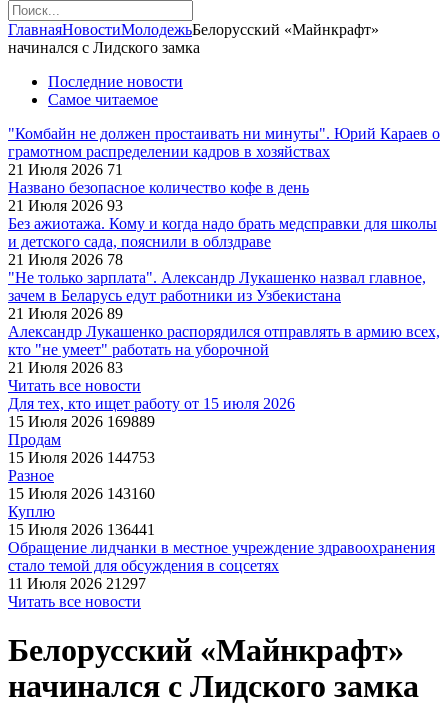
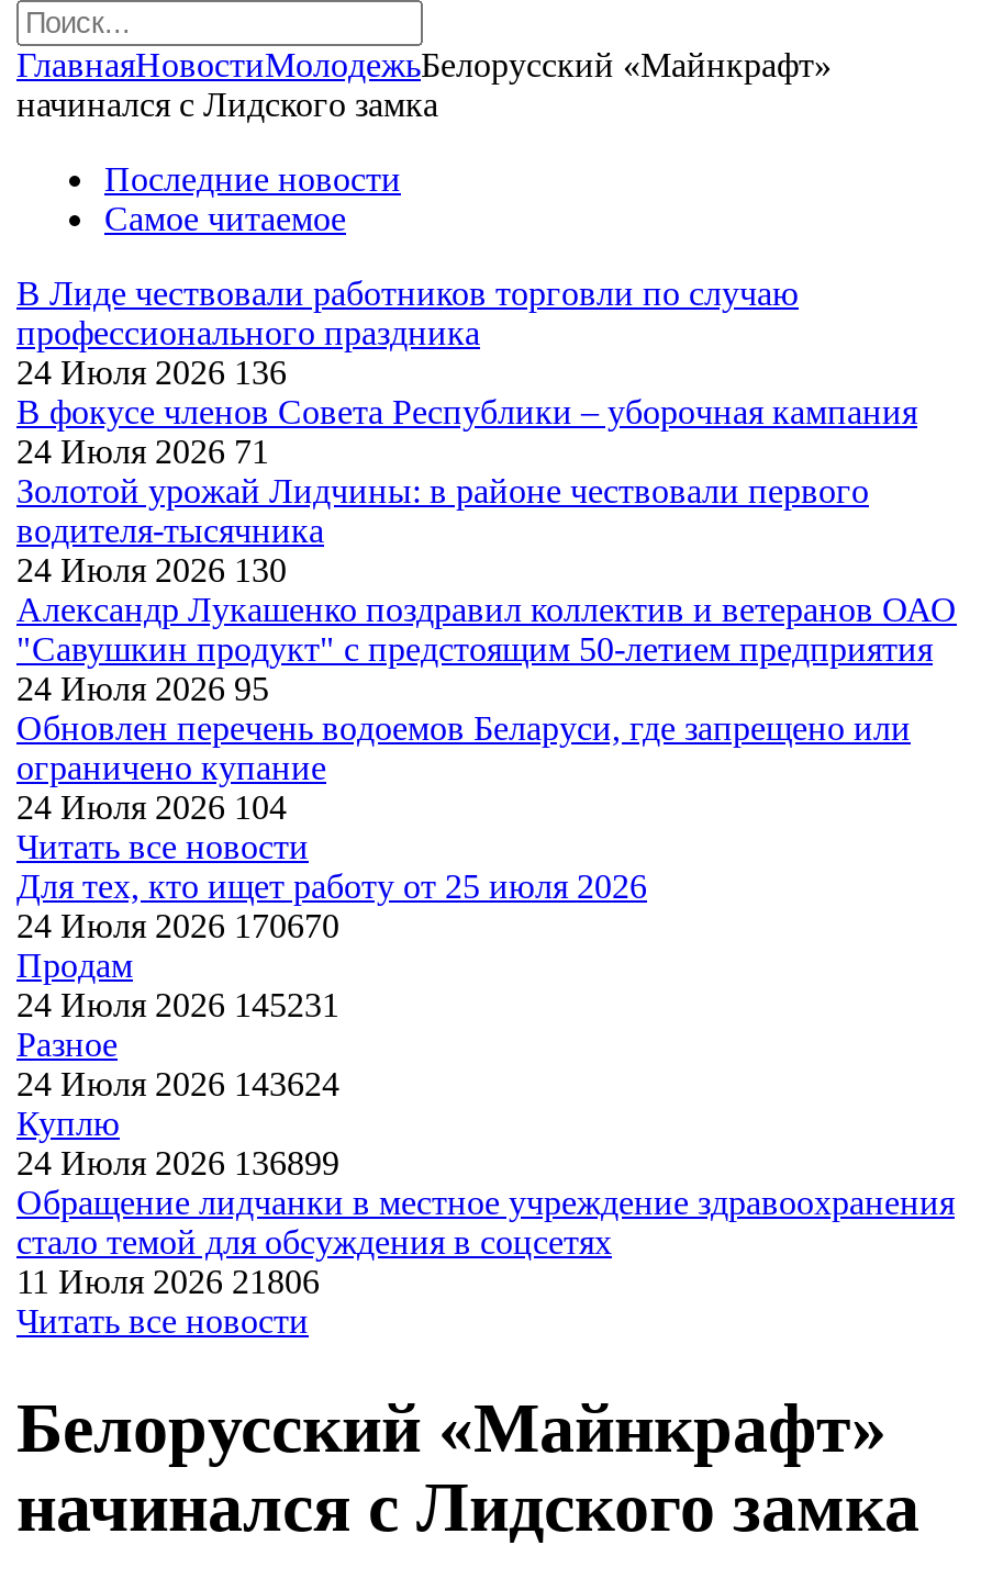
[8,125,440,376] "Комбайн не должен простаивать ни минуты". Юрий Караев о | грамотном распределении кадров в хозяйствах | 21 Июля 2026 71 | Названо безопасное количество кофе в день | 21 Июля 2026 93 | Без ажиотажа. Кому и когда надо брать медсправки для школы | и детского сада, пояснили в облздраве | 21 Июля 2026 78 | "Не только зарплата". Александр Лукашенко назвал главное, | зачем в Беларусь едут работники из Узбекистана | 21 Июля 2026 89 | Александр Лукашенко распорядился отправлять в армию всех, | кто "не умеет" работать на уборочной | 21 Июля 2026 83 -> [16,275,957,826] В Лиде чествовали работников торговли по случаю | профессионального праздника | 24 Июля 2026 136 | В фокусе членов Совета Республики – уборочная кампания | 24 Июля 2026 71 | Золотой урожай Лидчины: в районе чествовали первого | водителя-тысячника | 24 Июля 2026 130 | Александр Лукашенко поздравил коллектив и ветеранов ОАО | "Савушкин продукт" с предстоящим 50-летием предприятия | 24 Июля 2026 95 | Обновлен перечень водоемов Беларуси, где запрещено или | ограничено купание | 24 Июля 2026 104
[8,395,295,412] Для тех, кто ищет работу от 15 июля 2026 -> [16,867,647,905] Для тех, кто ищет работу от 25 июля 2026
[8,413,155,430] 15 Июля 2026 169889 -> [16,907,339,944] 24 Июля 2026 170670
[8,449,155,466] 15 Июля 2026 144753 -> [16,986,339,1023] 24 Июля 2026 145231
[8,485,155,502] 15 Июля 2026 143160 -> [16,1065,339,1102] 24 Июля 2026 143624
[8,521,155,538] 15 Июля 2026 136441 -> [16,1144,339,1182] 24 Июля 2026 136899
[8,575,146,592] 11 Июля 2026 21297 -> [16,1263,320,1300] 11 Июля 2026 21806

